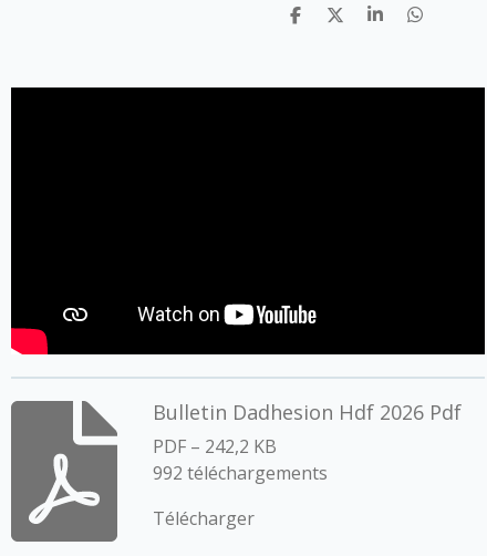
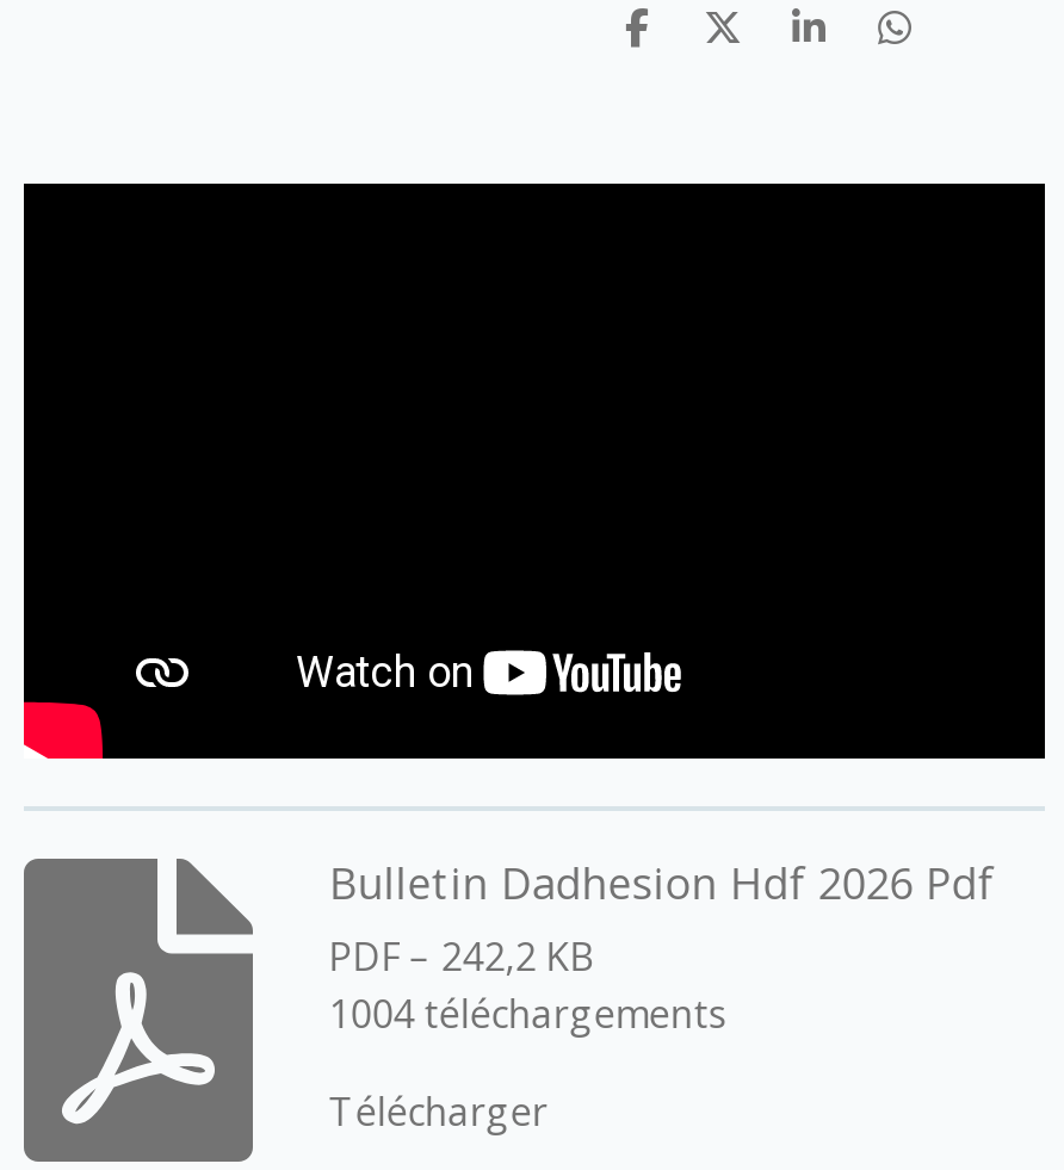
[153,461,327,485] 992 téléchargements -> [329,988,727,1040] 1004 téléchargements

